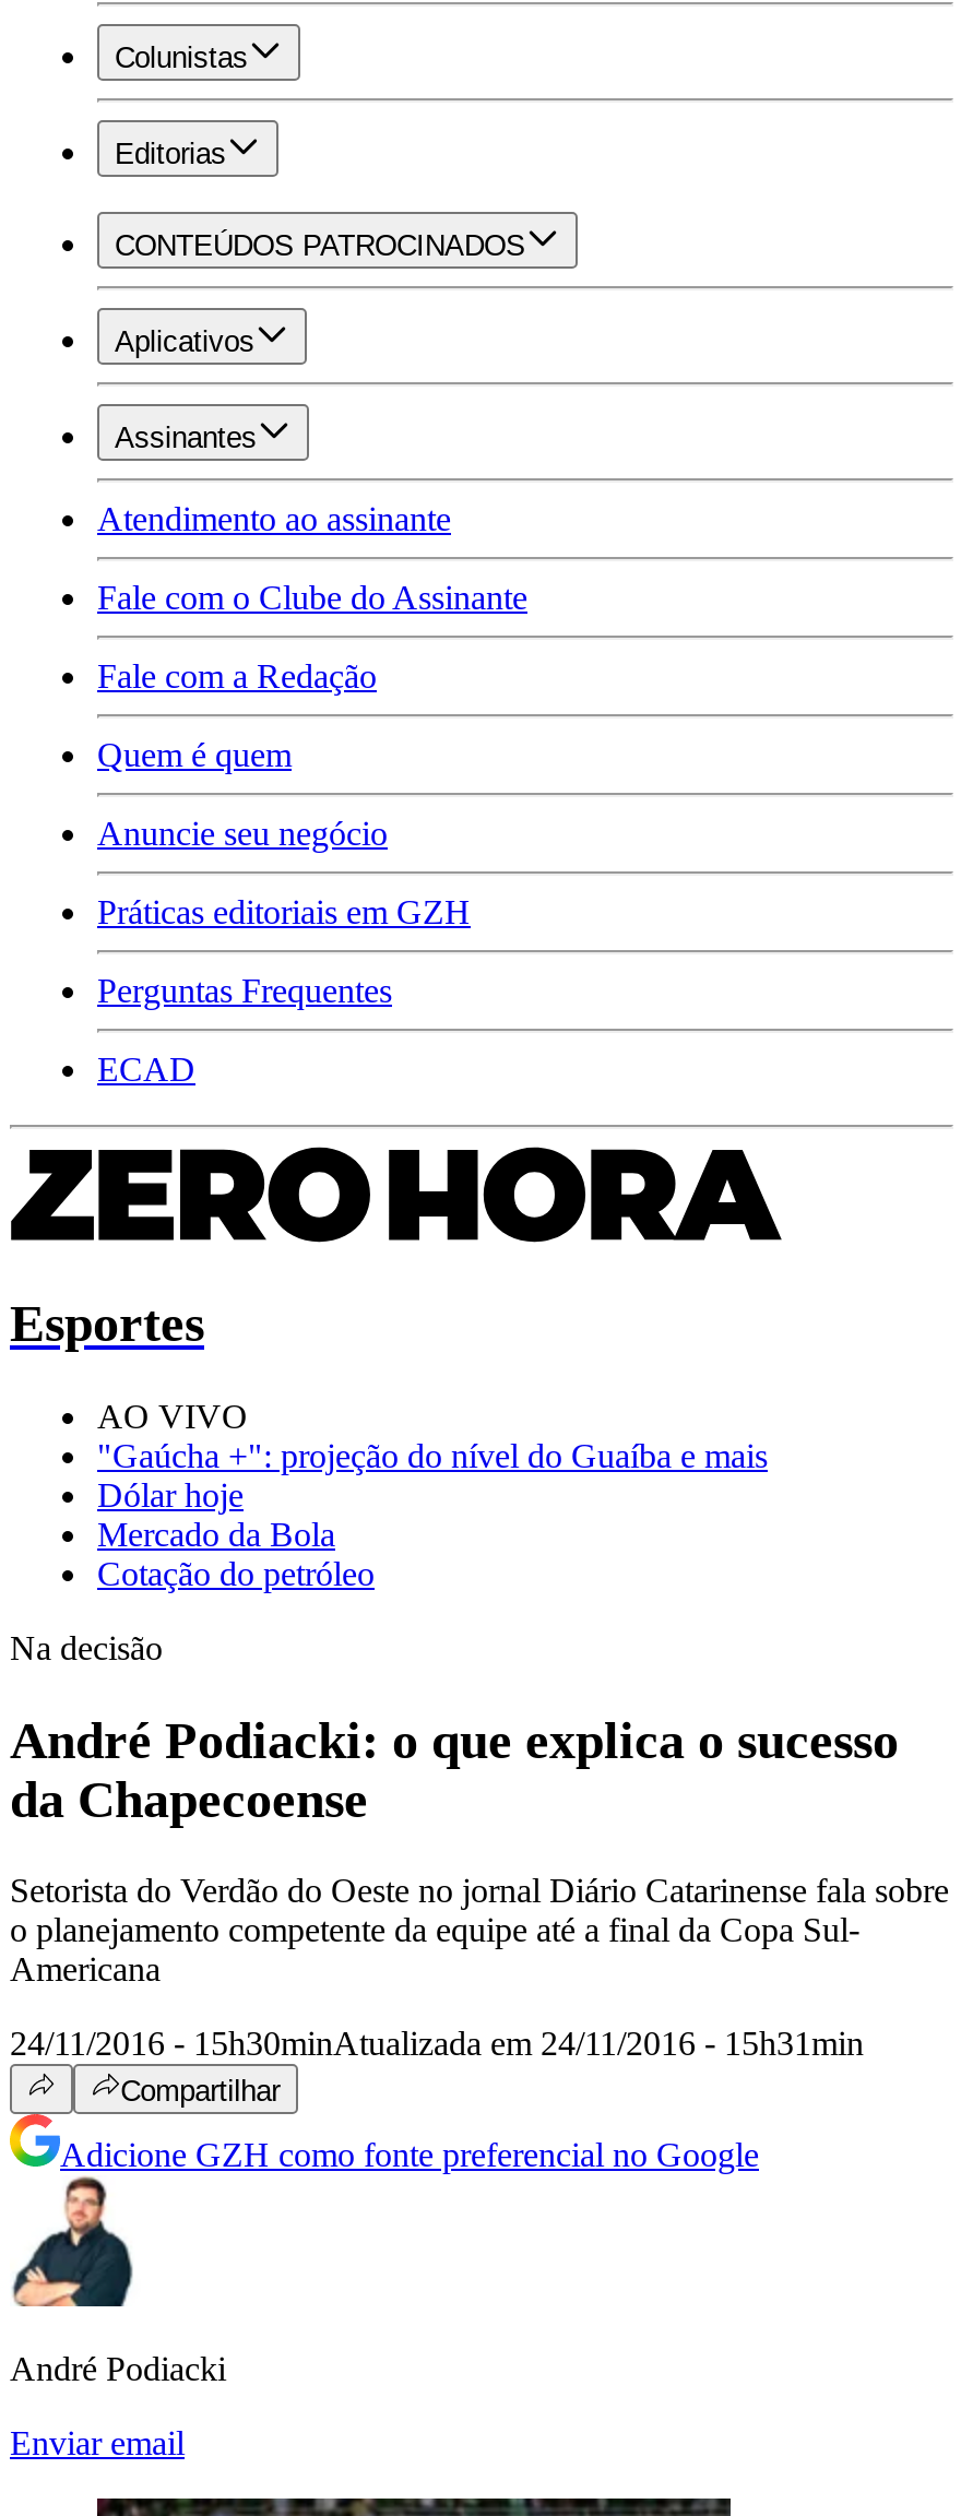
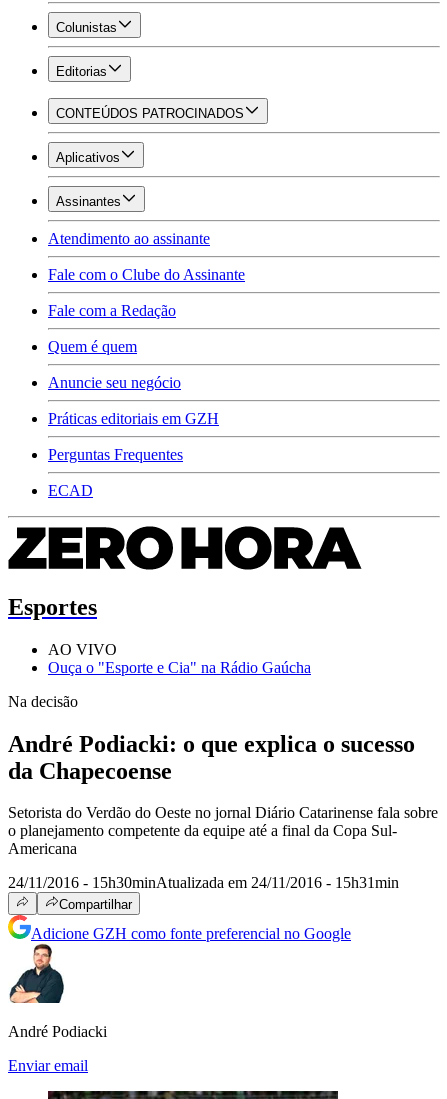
[97,1436,768,1591] "Gaúcha +": projeção do nível do Guaíba e mais | Dólar hoje | Mercado da Bola | Cotação do petróleo -> [48,659,311,676] Ouça o "Esporte e Cia" na Rádio Gaúcha

